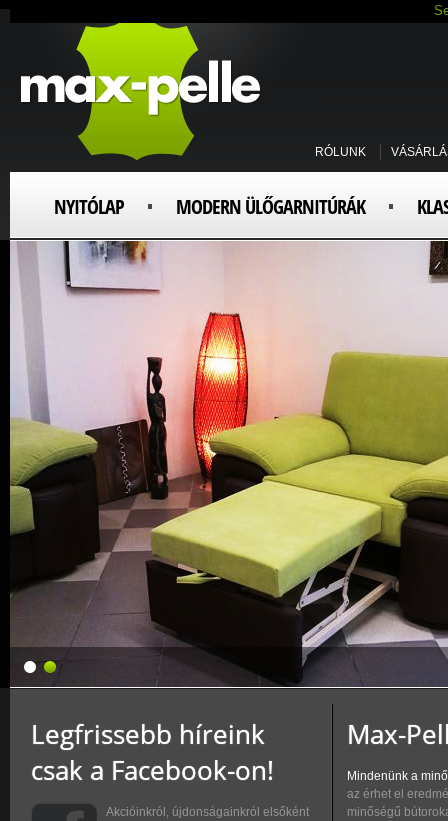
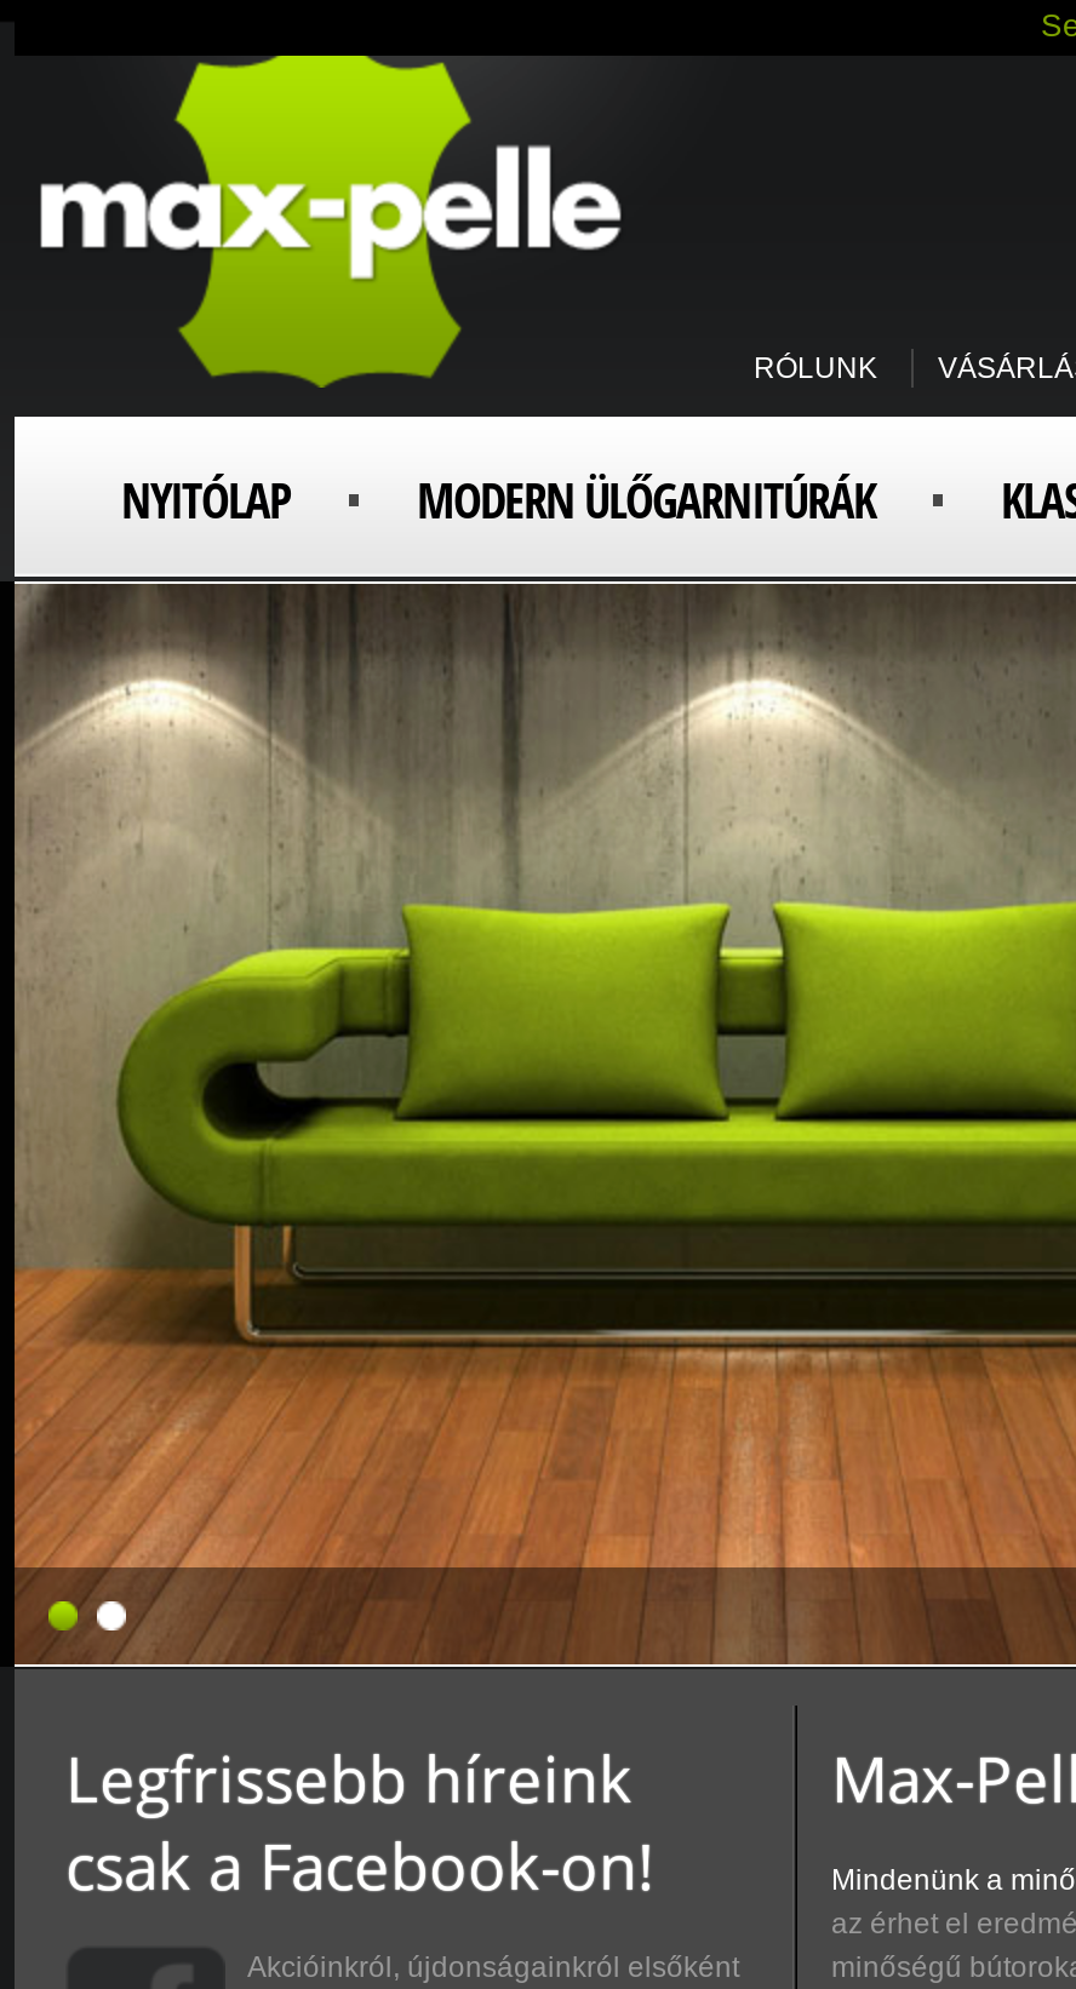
[9,240,445,687] [image] -> [12,584,1069,1664] [image]

